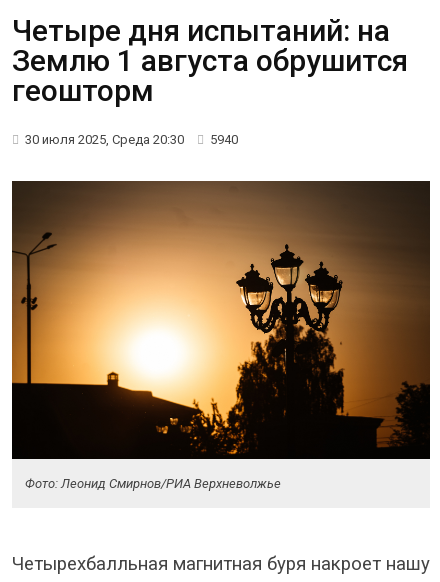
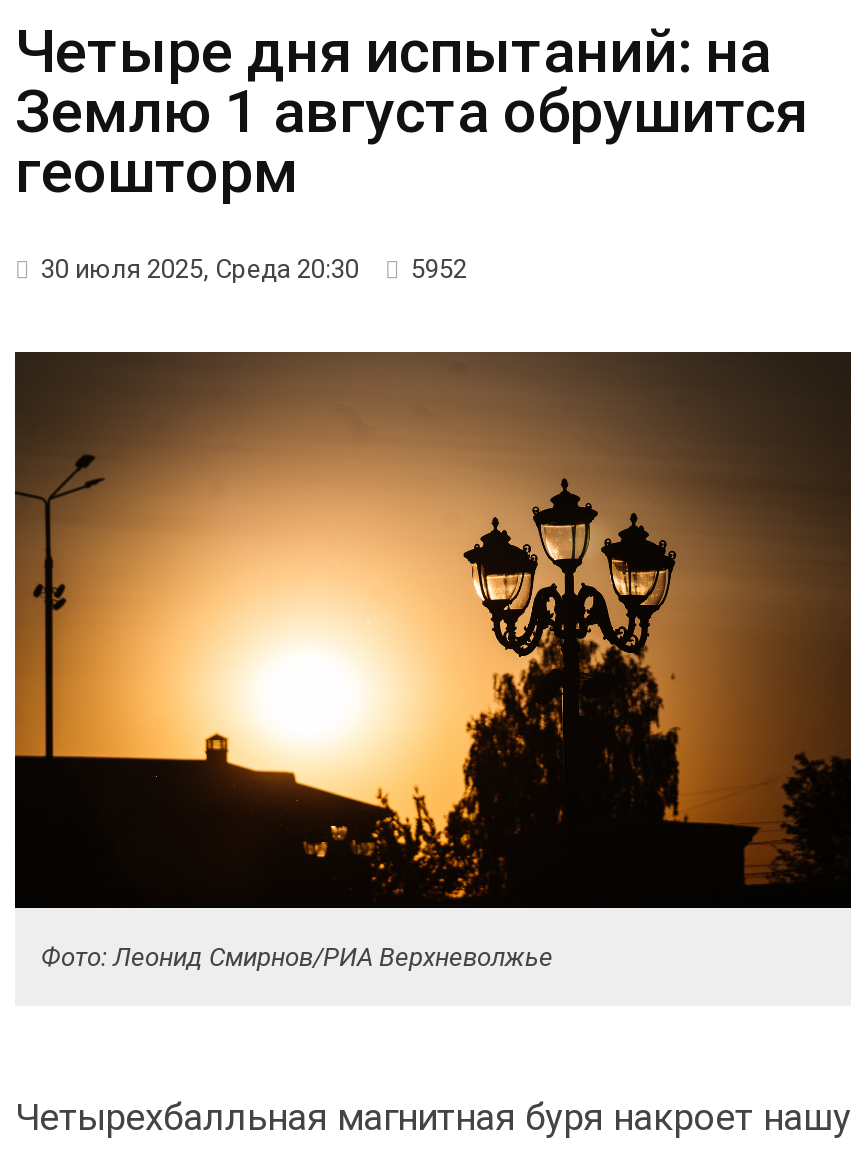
[25,131,238,146] 30 июля 2025, Среда 20:30 5940 -> [41,253,467,283] 30 июля 2025, Среда 20:30 5952

